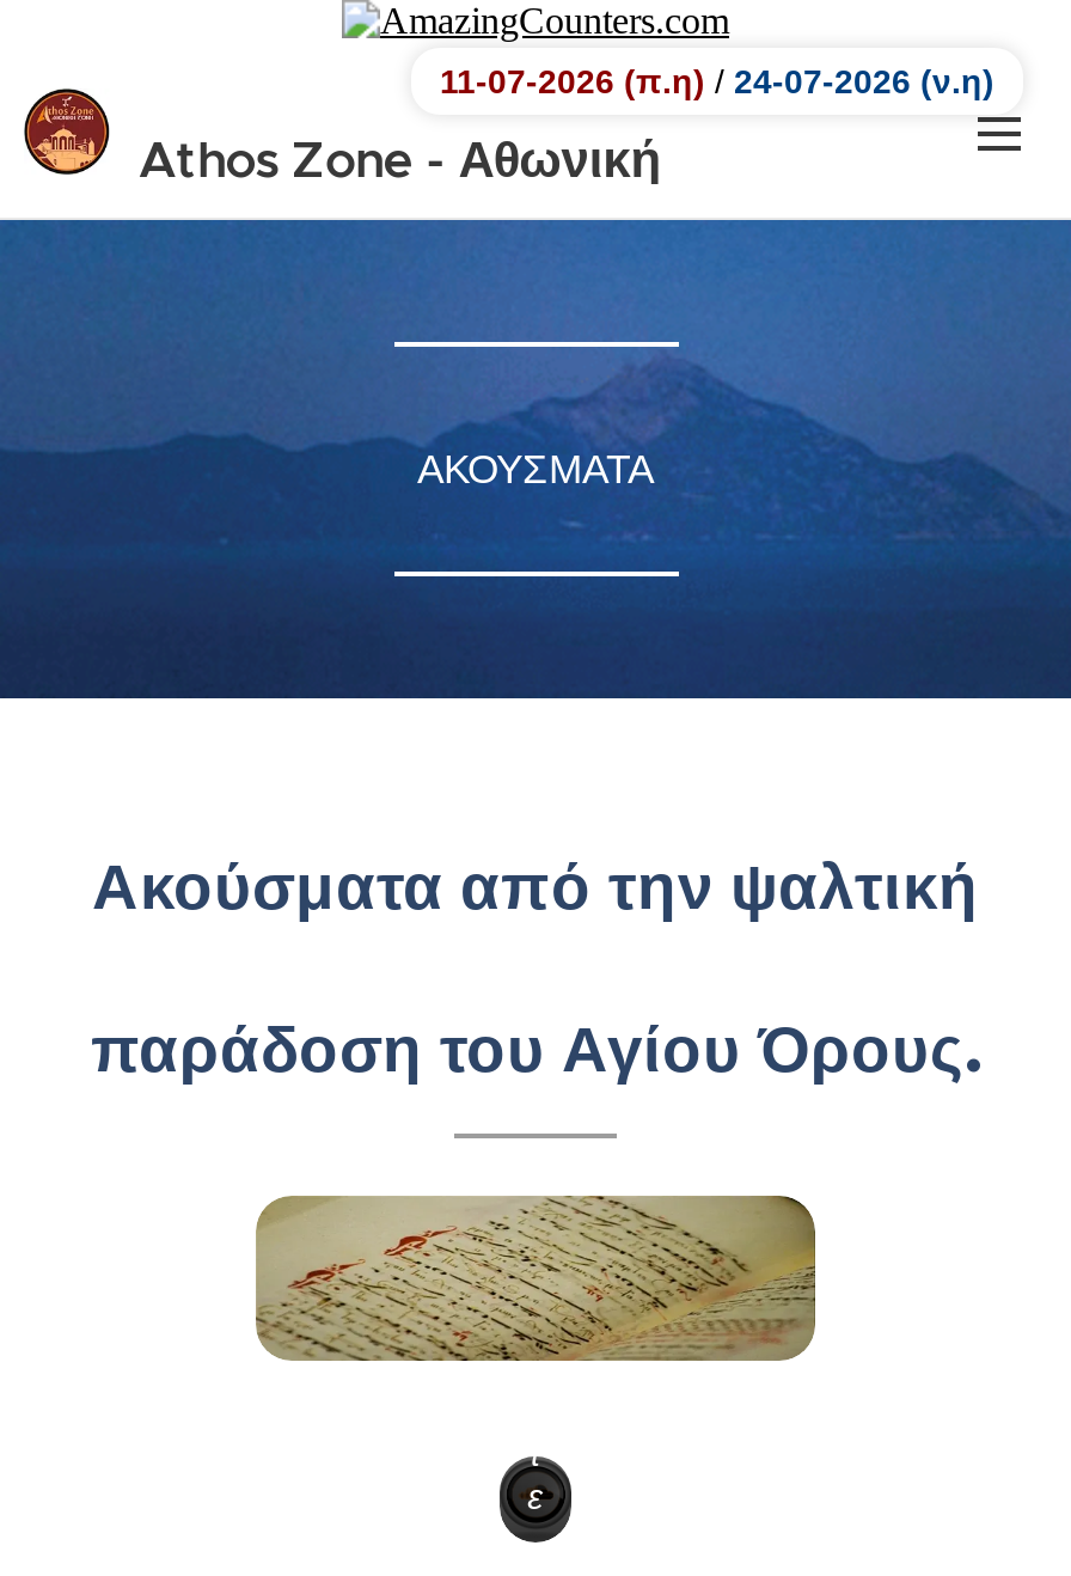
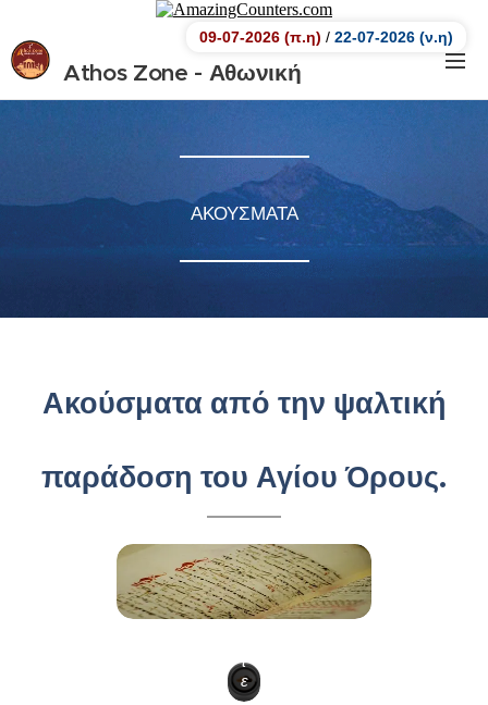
[440,62,994,100] 11-07-2026 (π.η) / 24-07-2026 (ν.η) -> [199,28,453,46] 09-07-2026 (π.η) / 22-07-2026 (ν.η)

